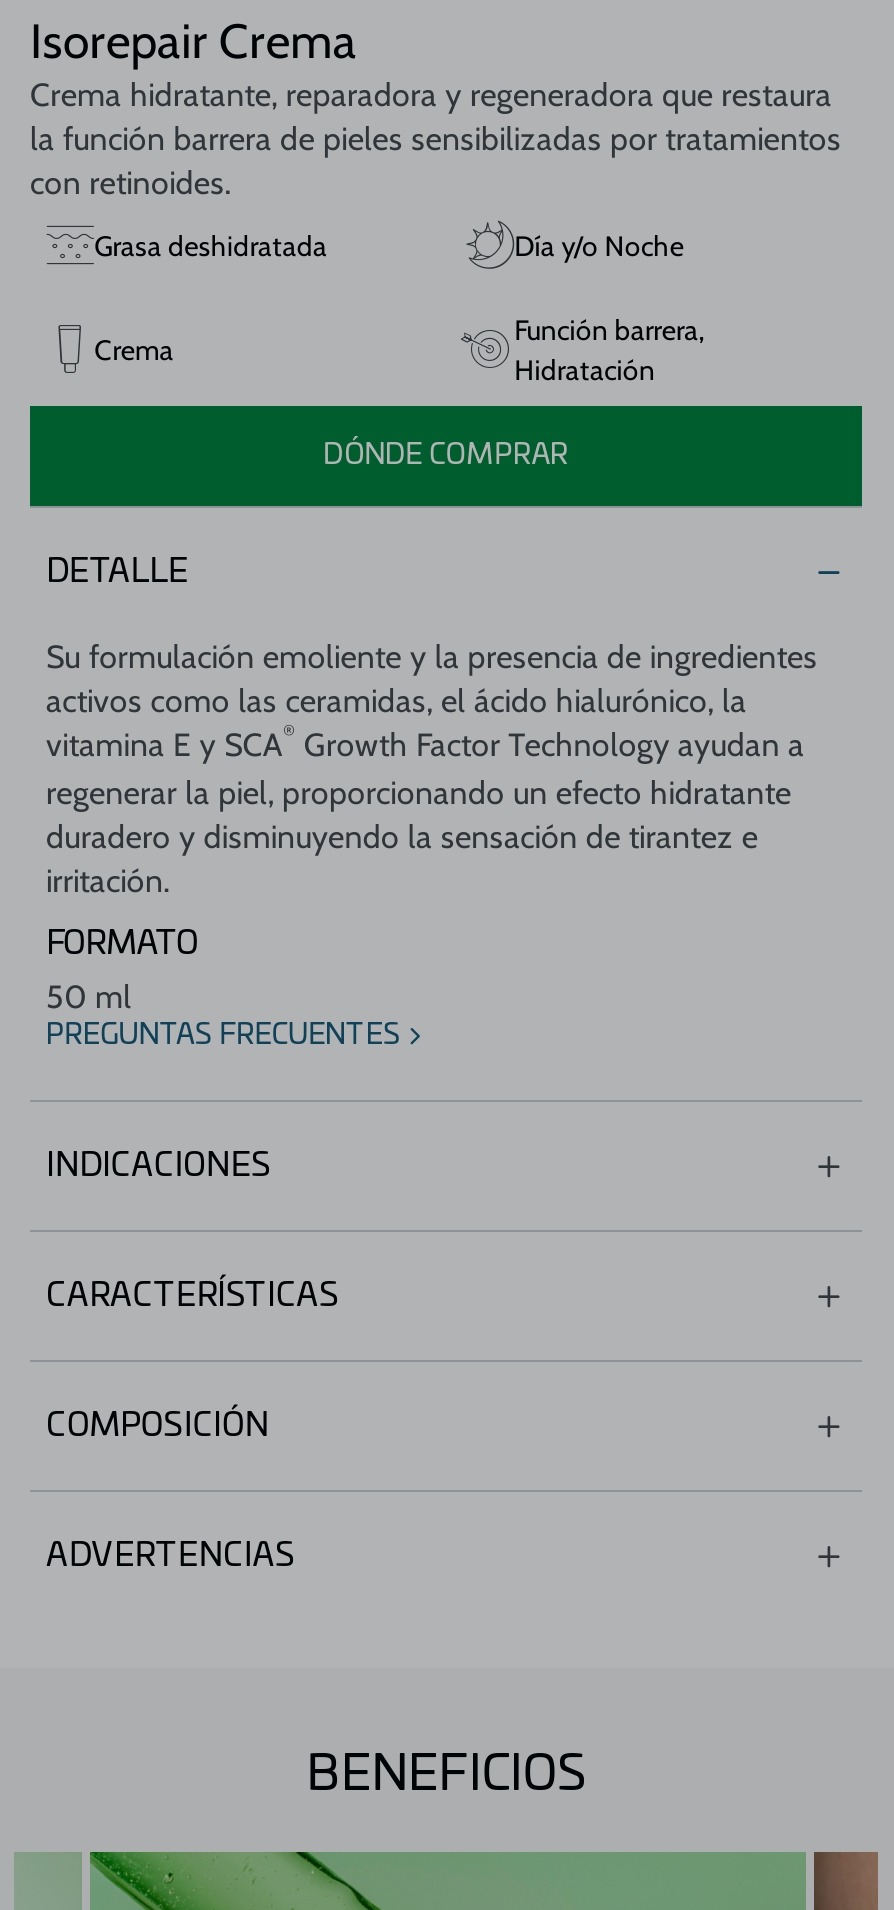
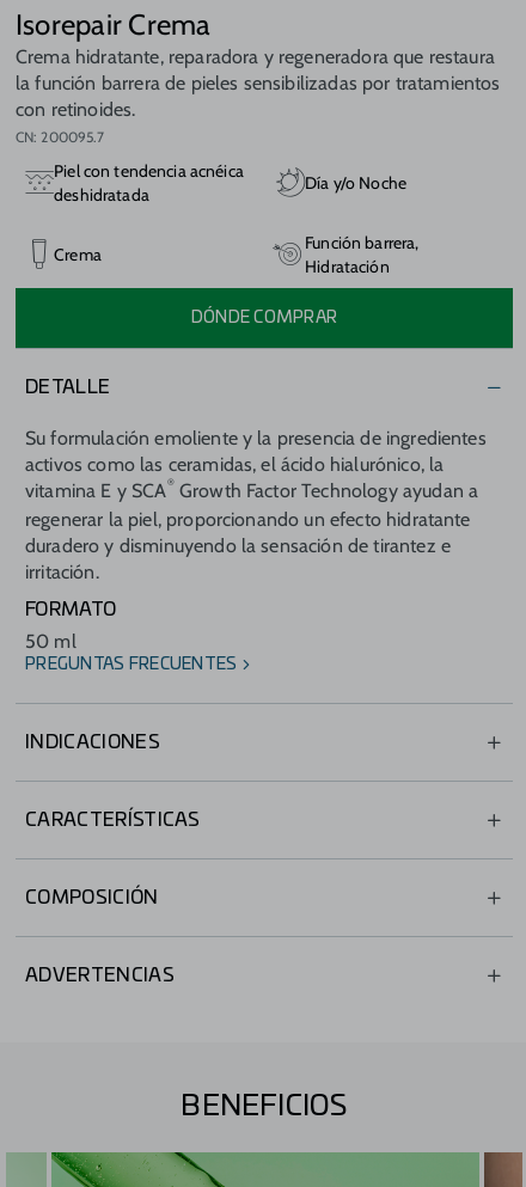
[94,229,327,265] Grasa deshidratada -> [16,128,244,206] CN: 200095.7 | Piel con tendencia acnéica | deshidratada

